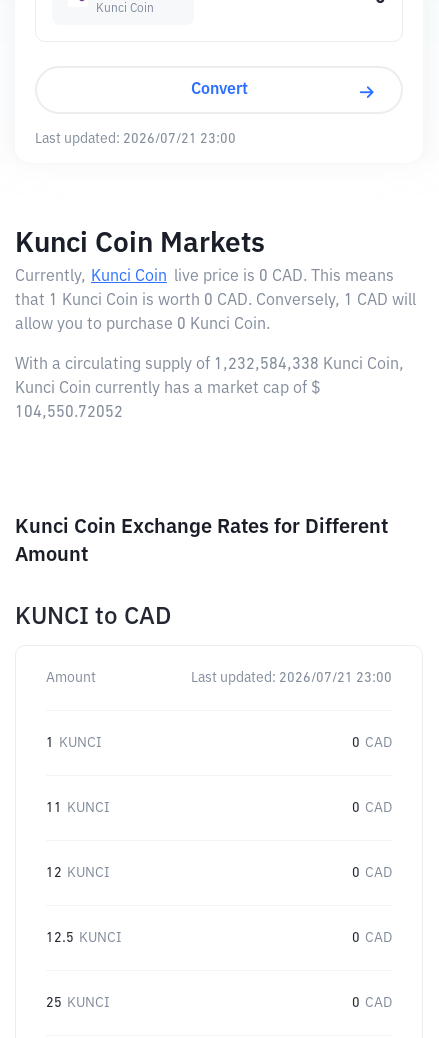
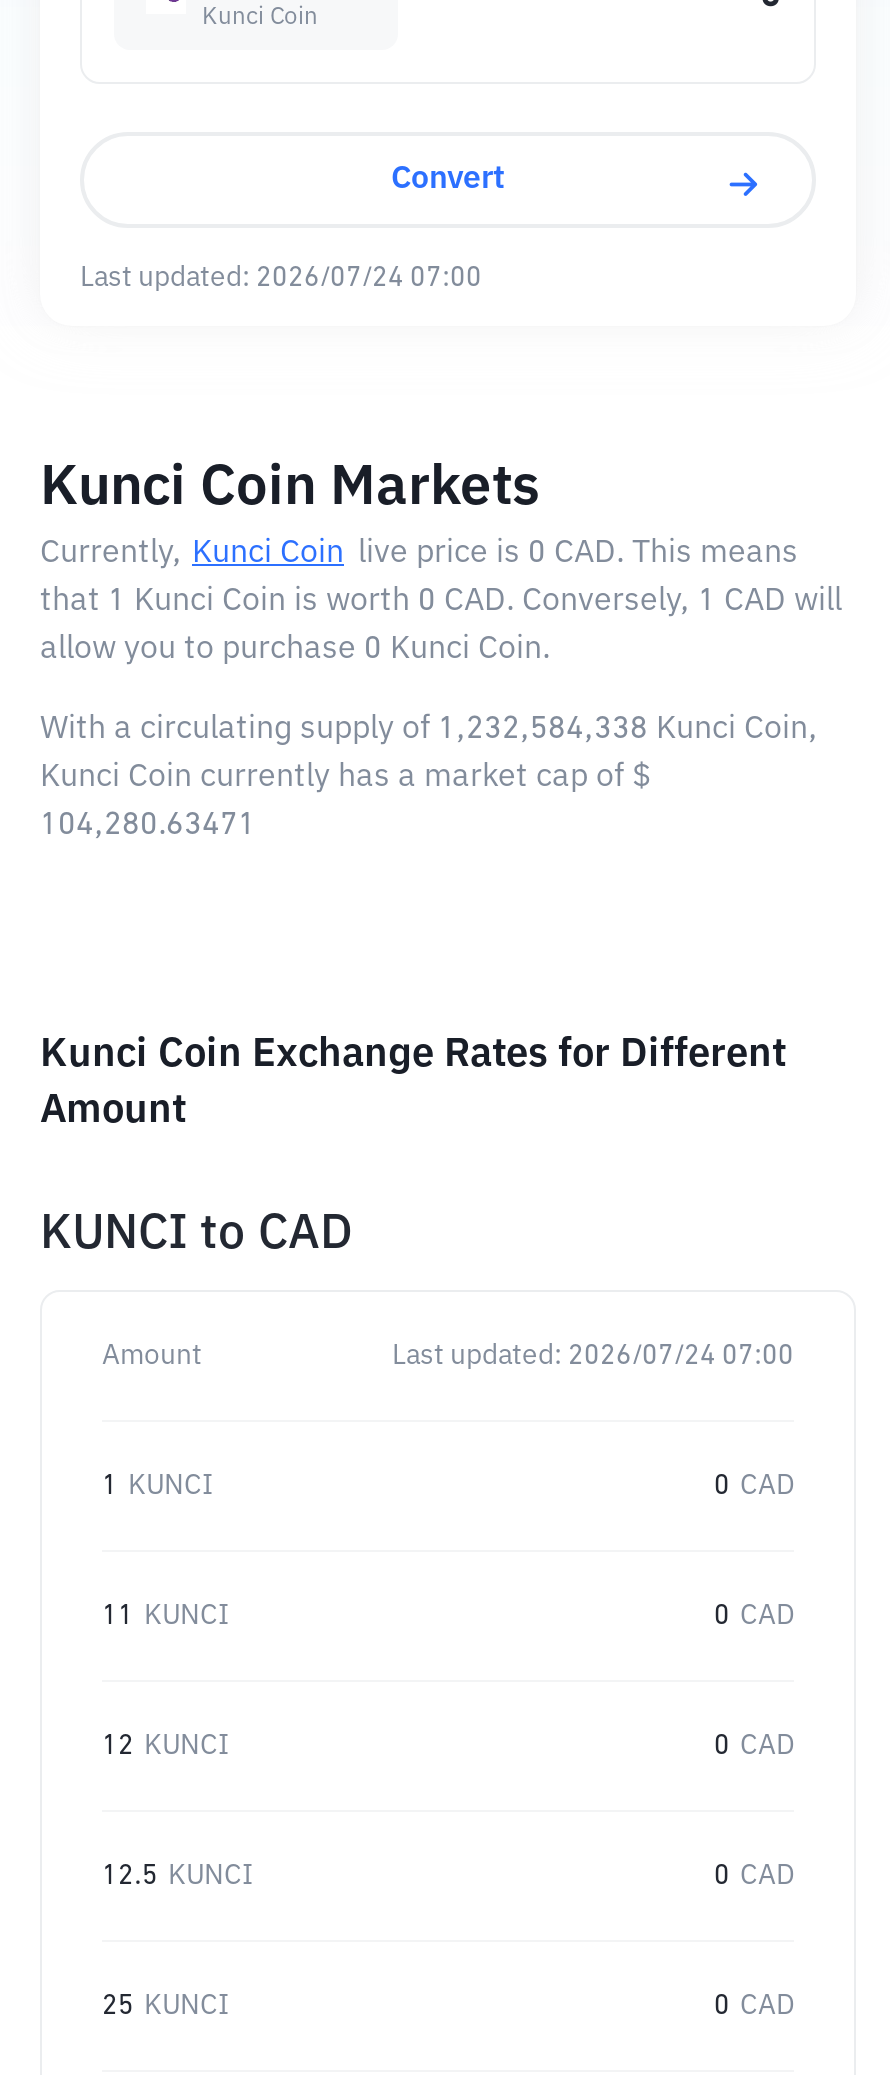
[35,132,236,146] Last updated: 2026/07/21 23:00 -> [80,264,482,292] Last updated: 2026/07/24 07:00
[15,405,123,421] 104,550.72052 -> [40,810,256,842] 104,280.63471
[191,671,392,685] Last updated: 2026/07/21 23:00 -> [392,1342,794,1370] Last updated: 2026/07/24 07:00

